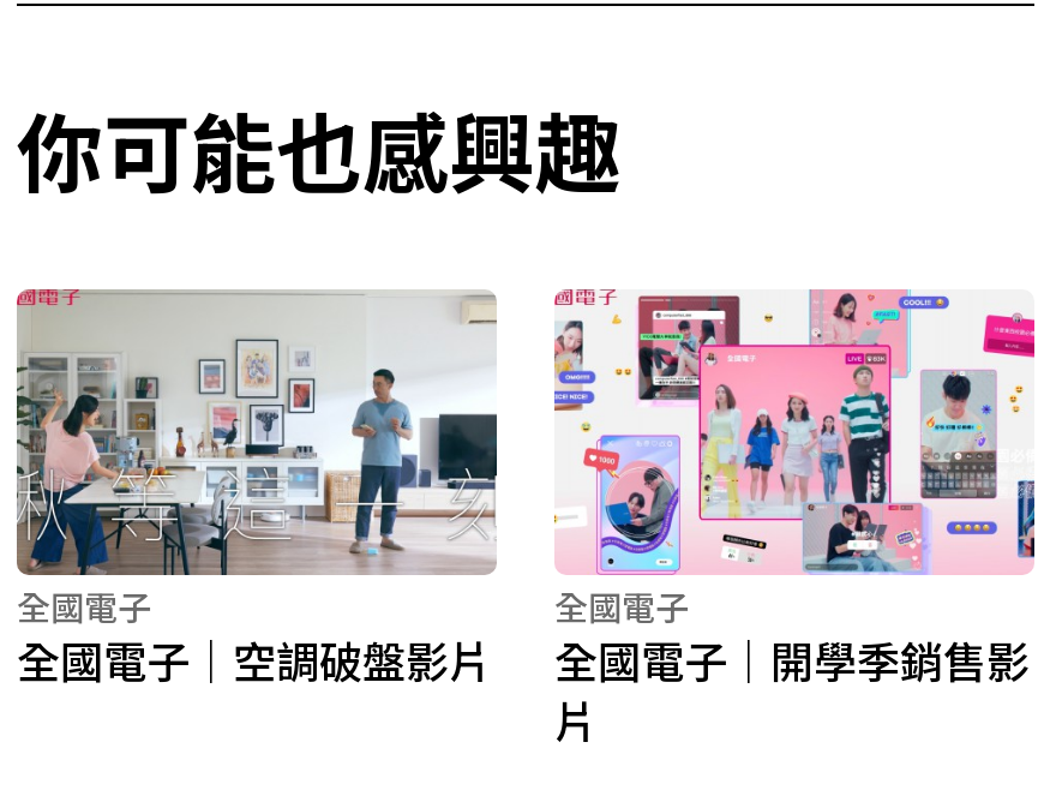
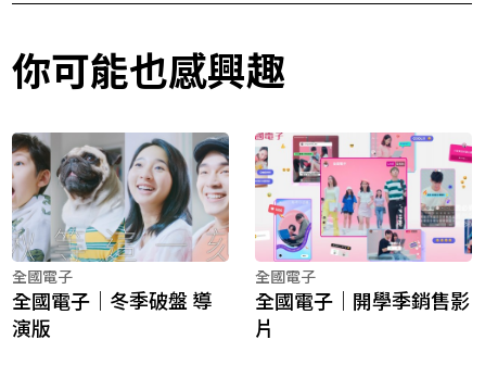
[14,289,499,691] [image] | 全國電子｜空調破盤影片 -> [11,133,230,341] [image] | 全國電子｜冬季破盤 導 | 演版

